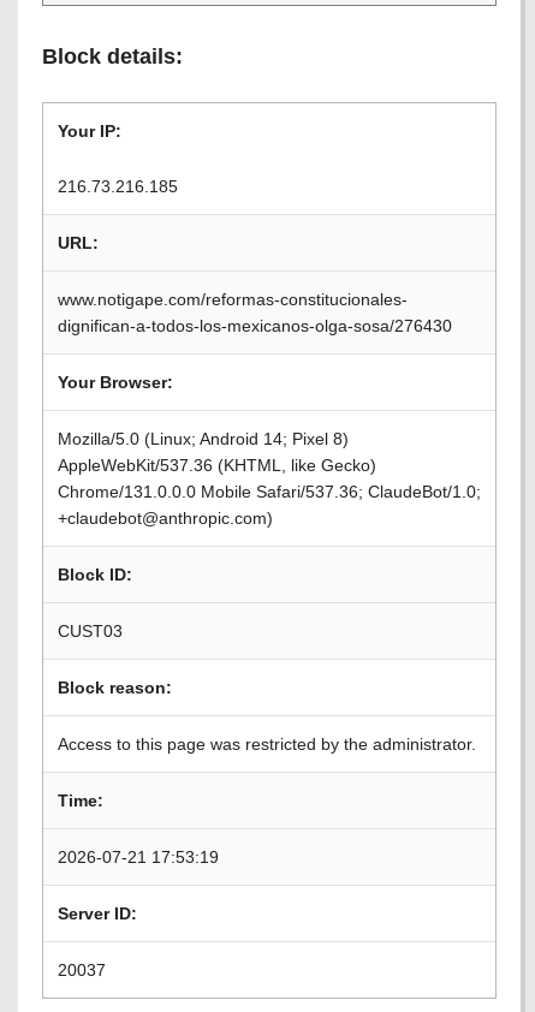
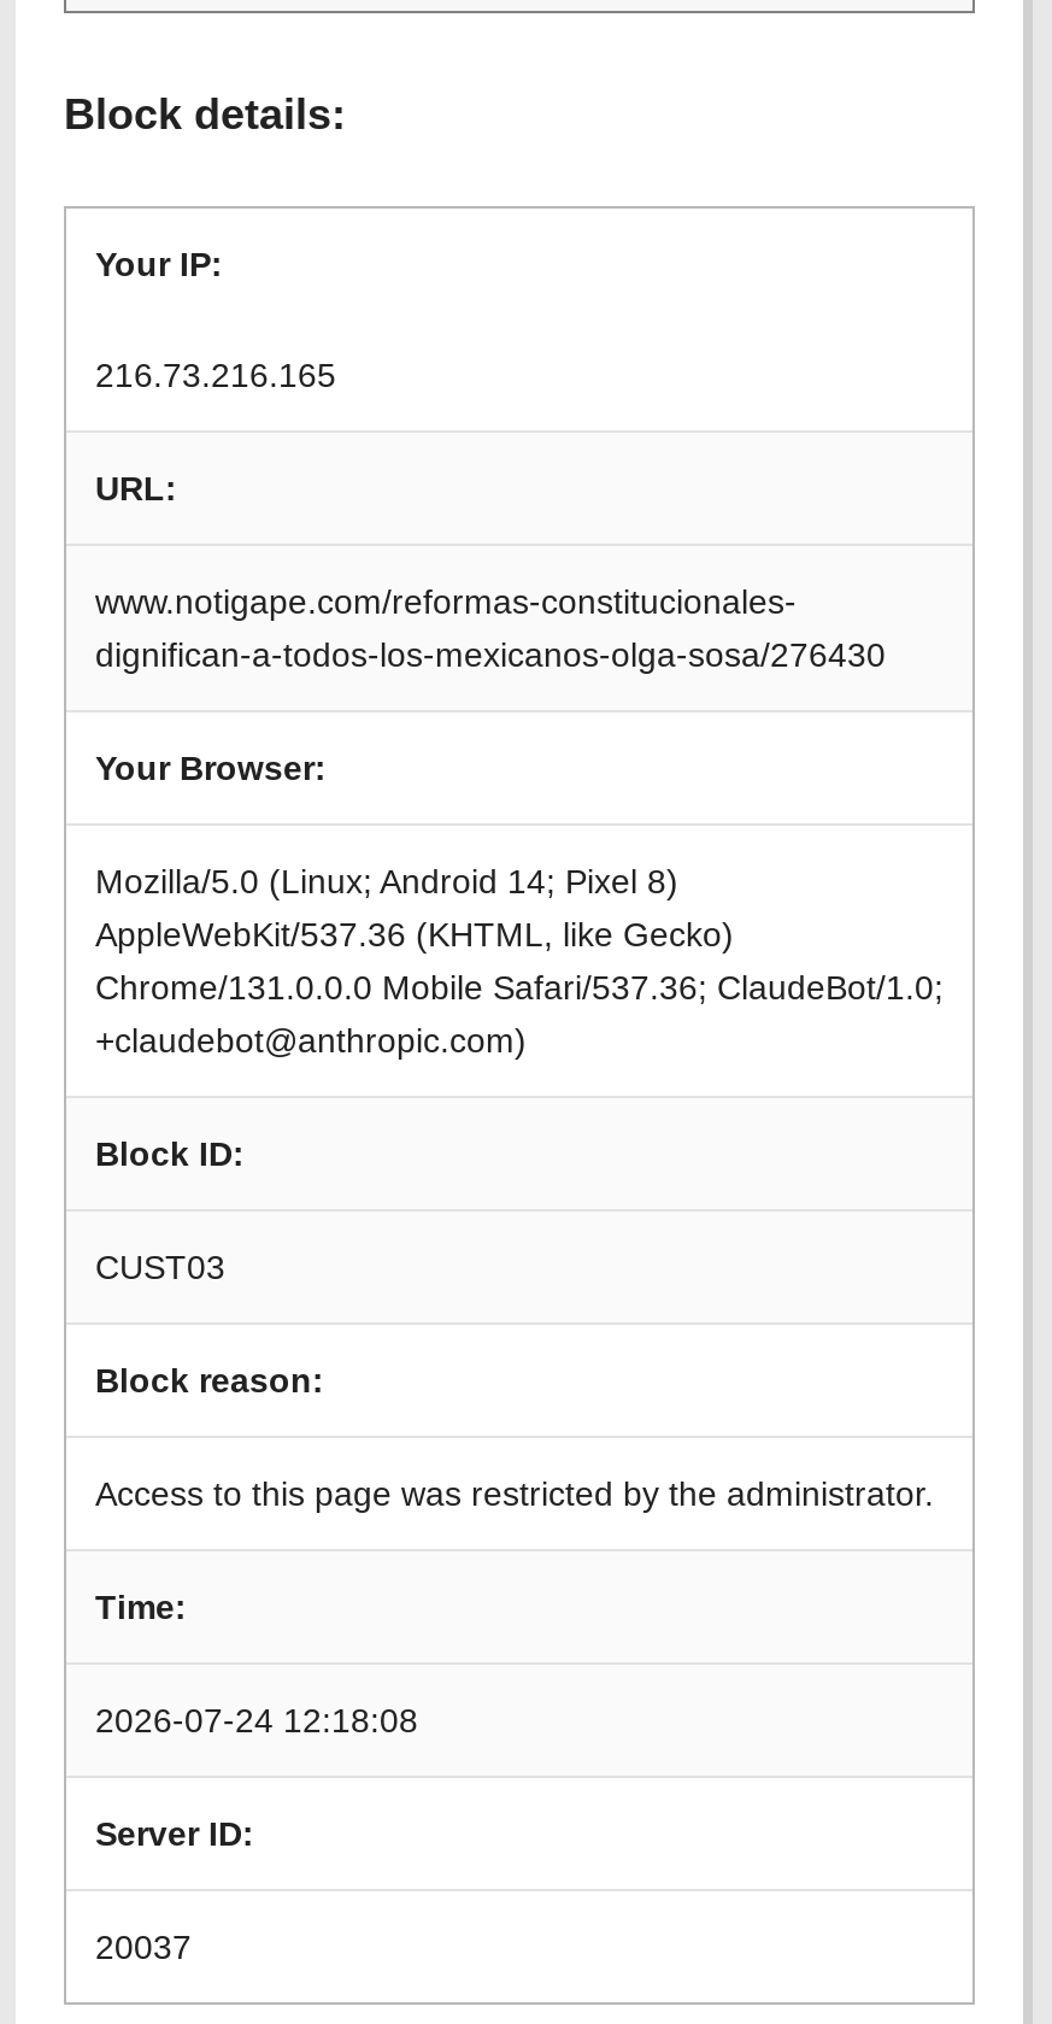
[58,177,178,196] 216.73.216.185 -> [95,356,336,394] 216.73.216.165
[58,847,219,867] 2026-07-21 17:53:19 -> [95,1701,418,1740] 2026-07-24 12:18:08

